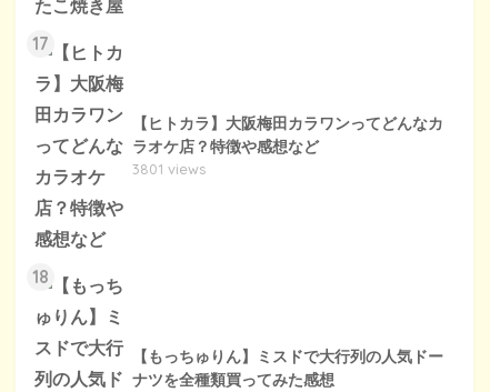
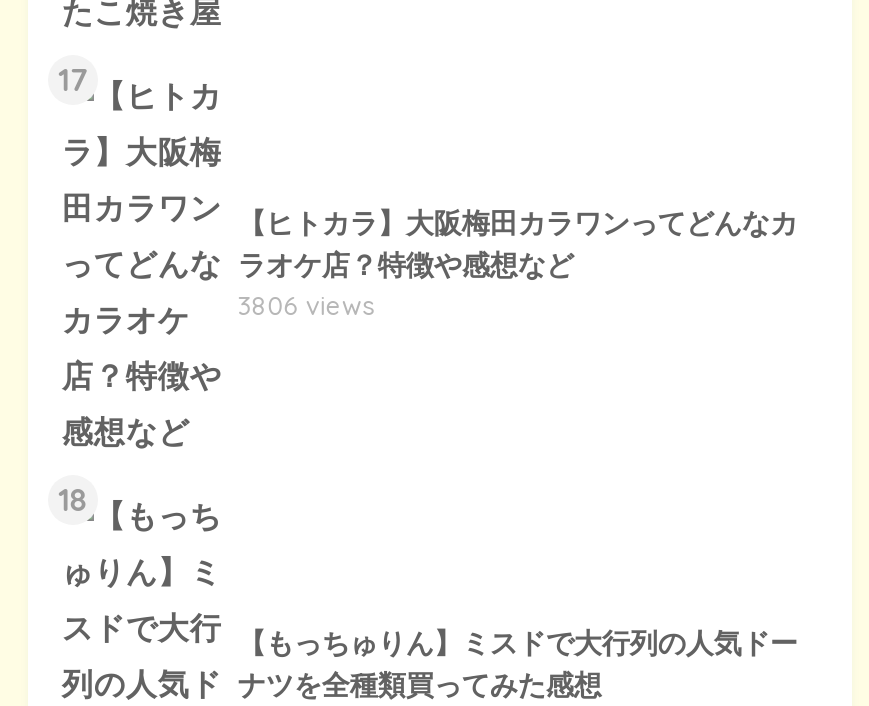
[132,160,205,178] 3801 views -> [238,288,374,320] 3806 views

